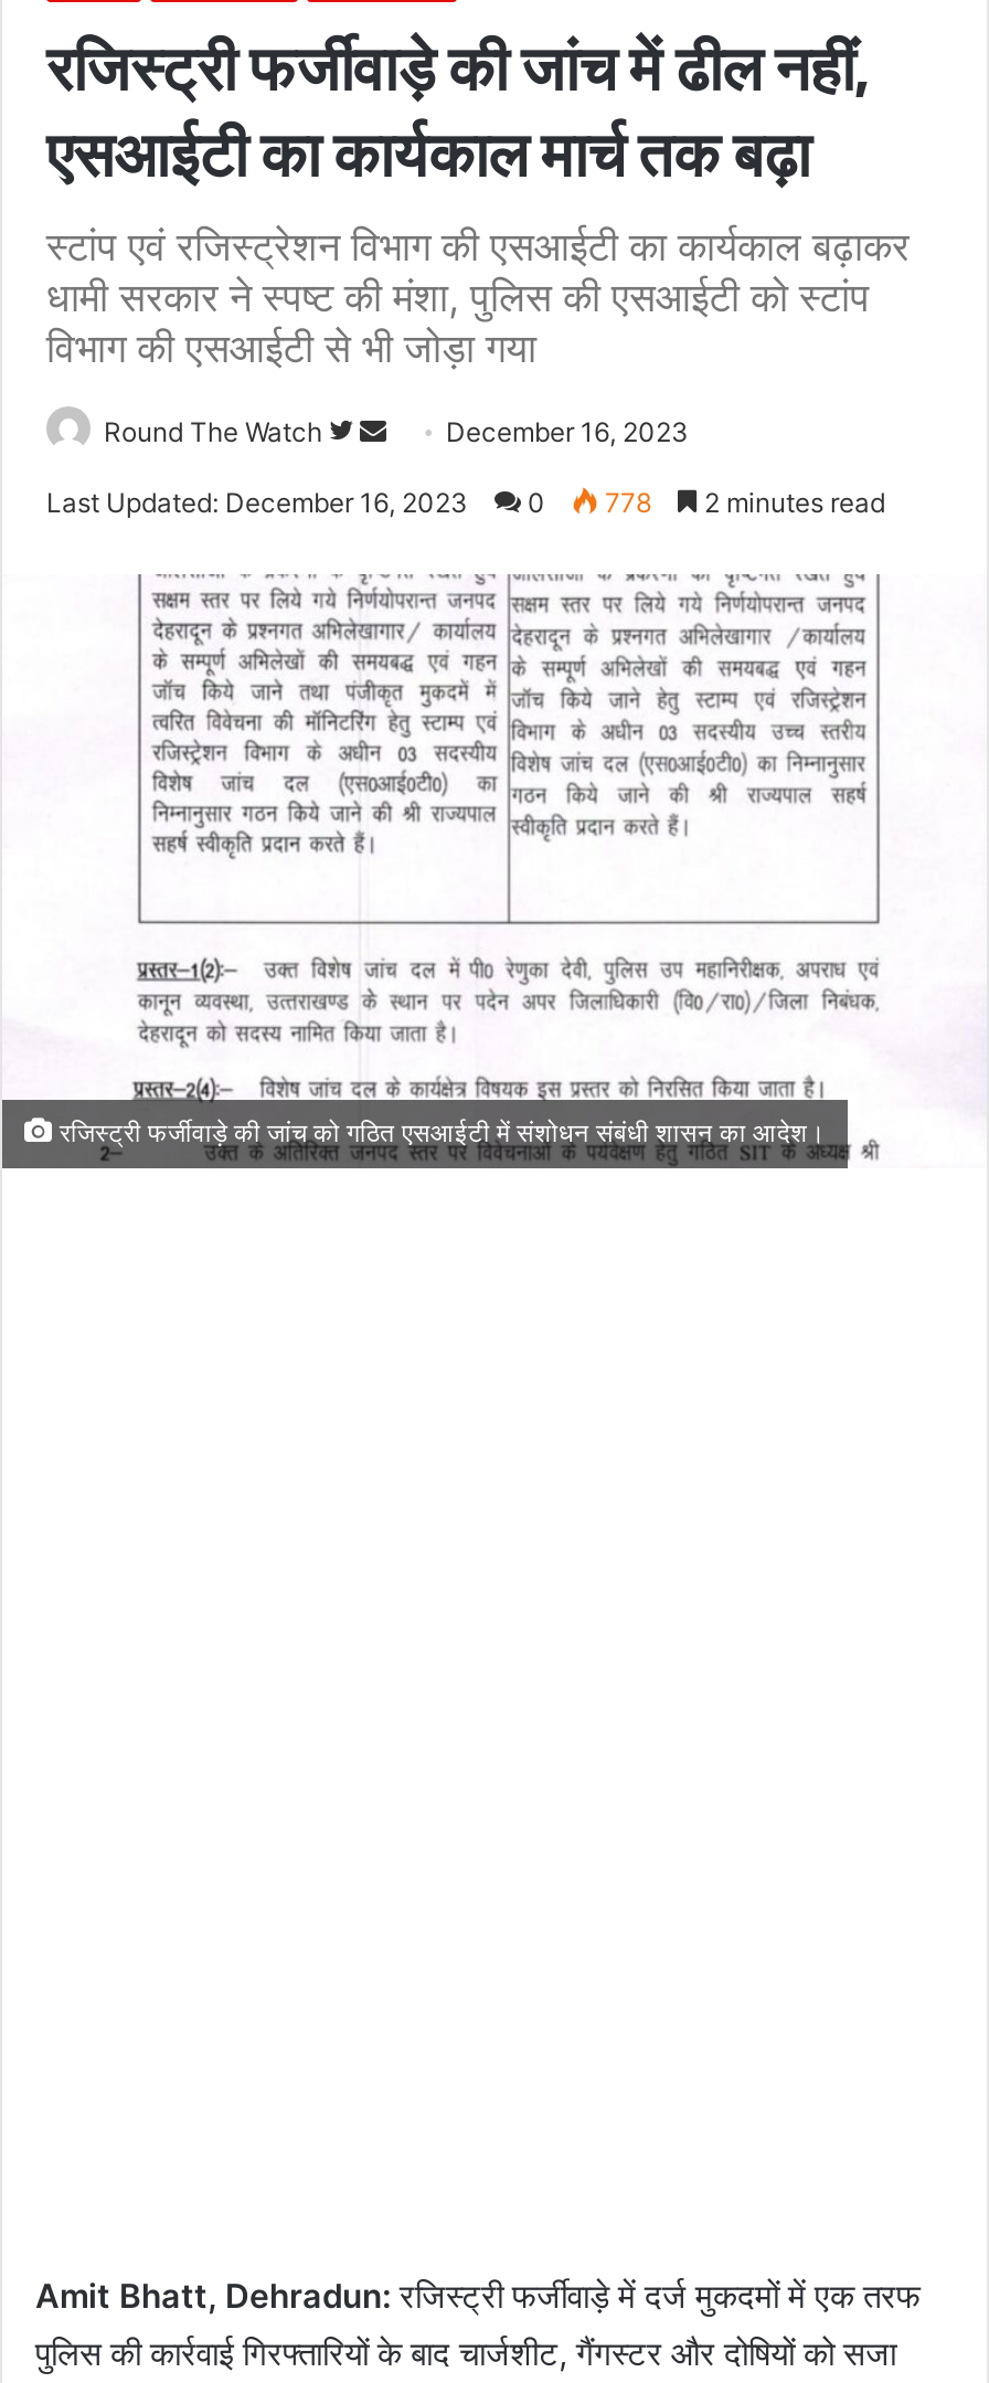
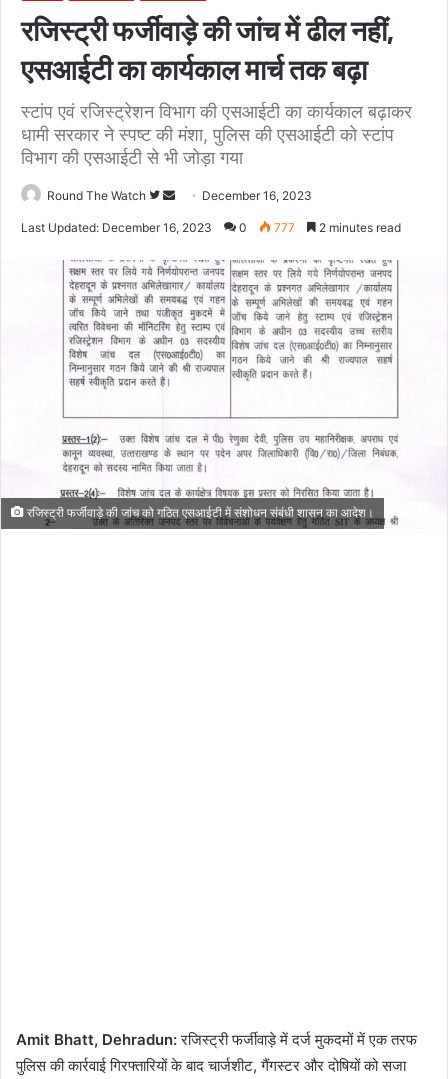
[46,486,885,519] Last Updated: December 16, 2023 0 778 2 minutes read -> [21,220,401,235] Last Updated: December 16, 2023 0 777 2 minutes read

